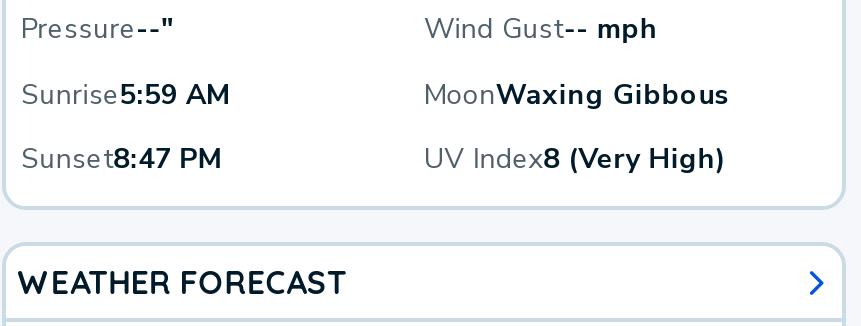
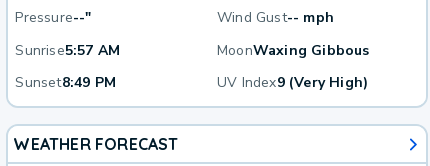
[21,76,230,114] Sunrise5:59 AM -> [15,41,120,60] Sunrise5:57 AM
[21,140,222,178] Sunset8:47 PM -> [15,73,116,92] Sunset8:49 PM
[424,140,726,178] UV Index8 (Very High) -> [217,73,368,92] UV Index9 (Very High)

